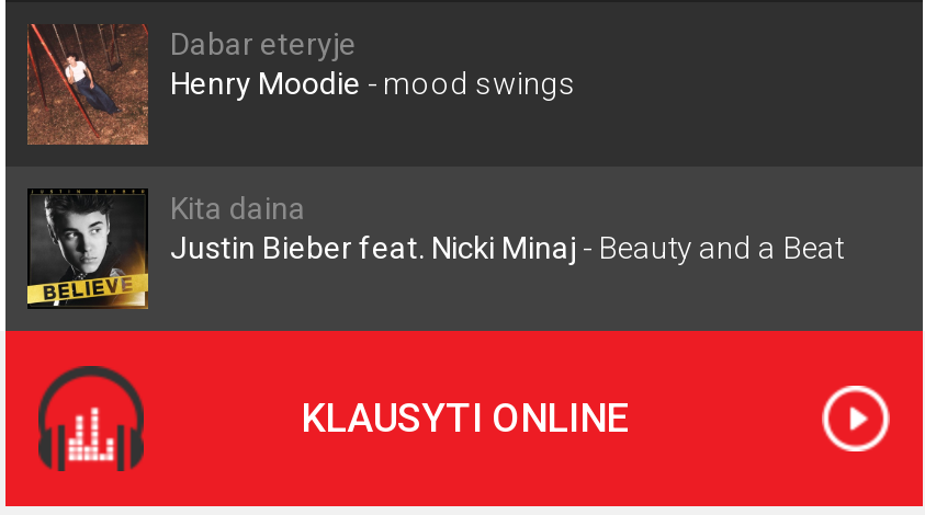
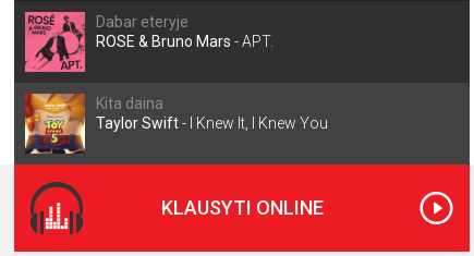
[27,24,576,145] [image] | Henry Moodie - mood swings -> [24,11,274,72] [image] | ROSE & Bruno Mars - APT.
[25,188,844,309] [image] | Justin Bieber feat. Nicki Minaj - Beauty and a Beat -> [24,93,328,155] [image] | Taylor Swift - I Knew It, I Knew You

